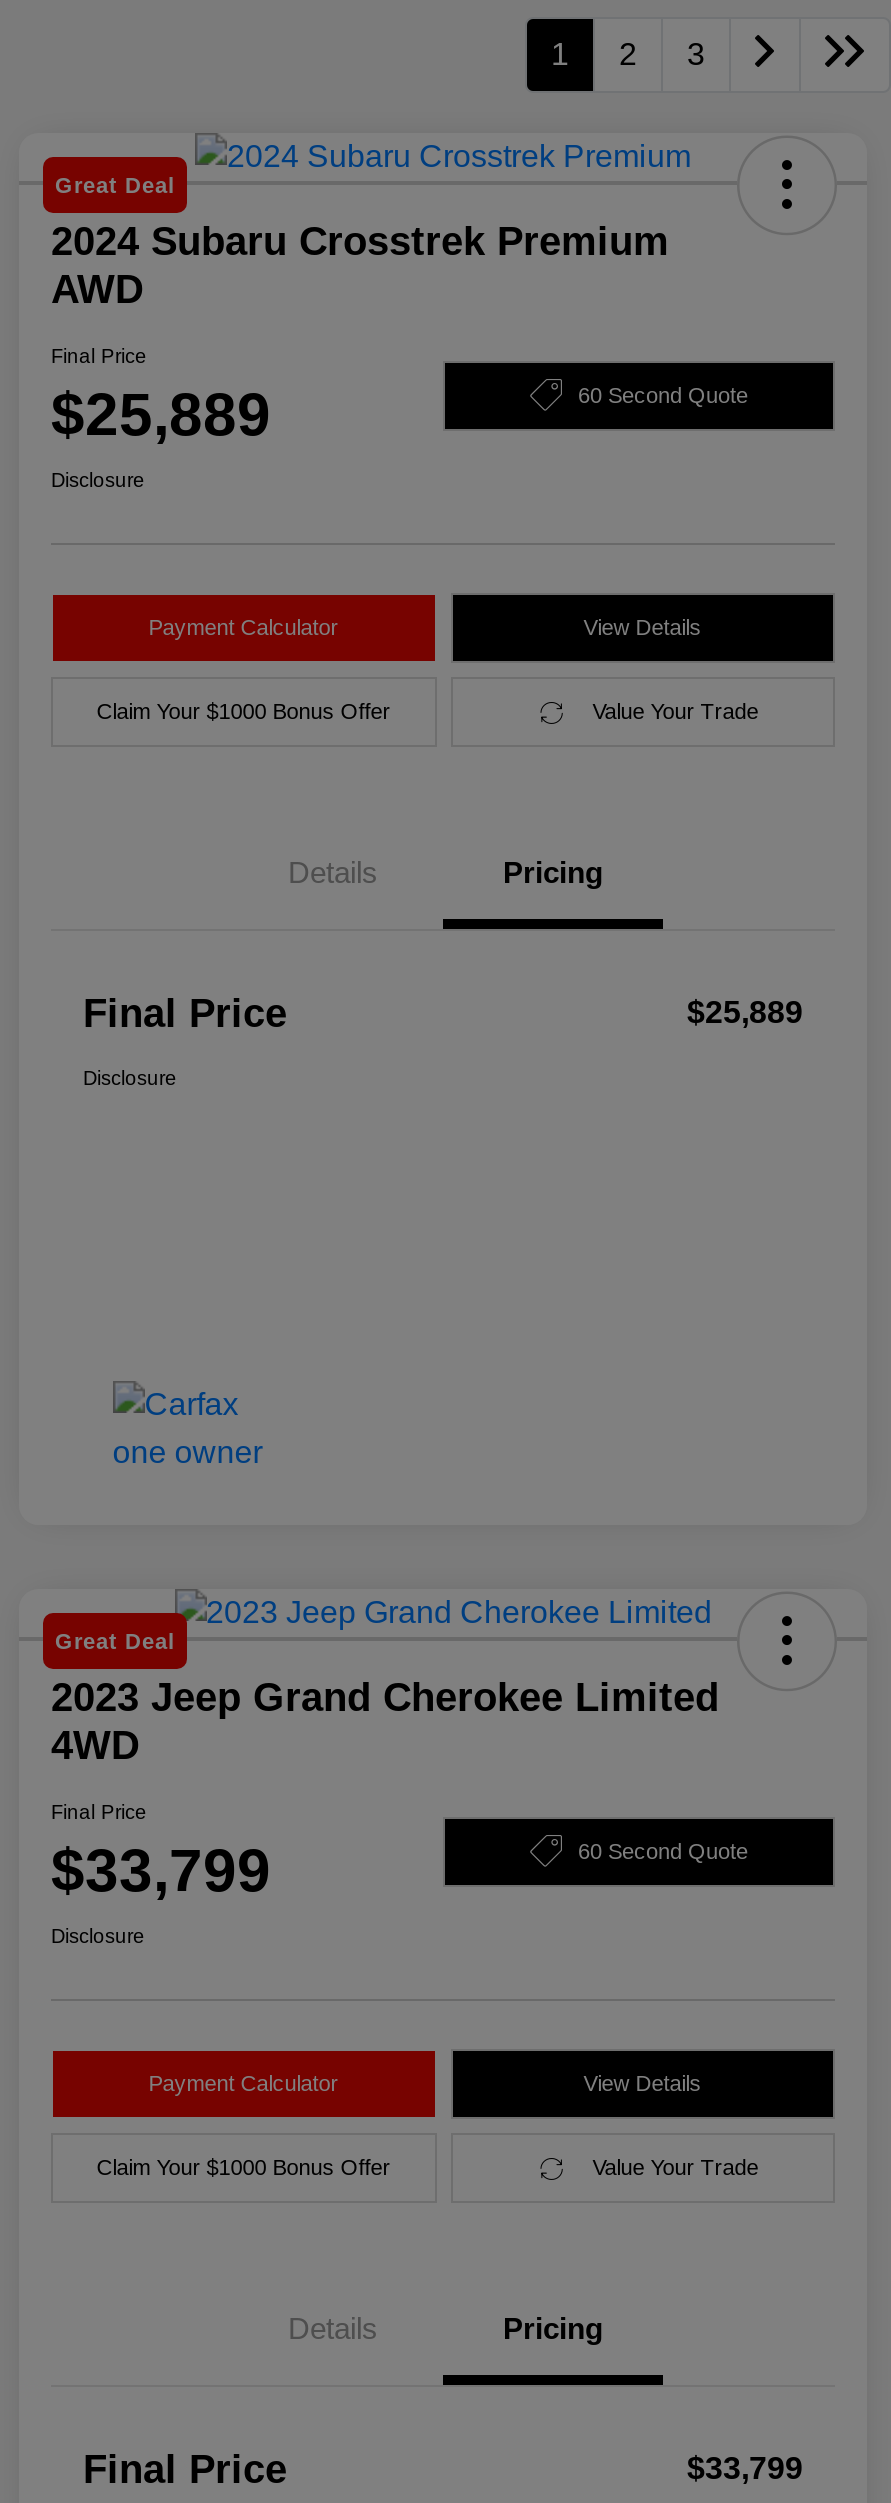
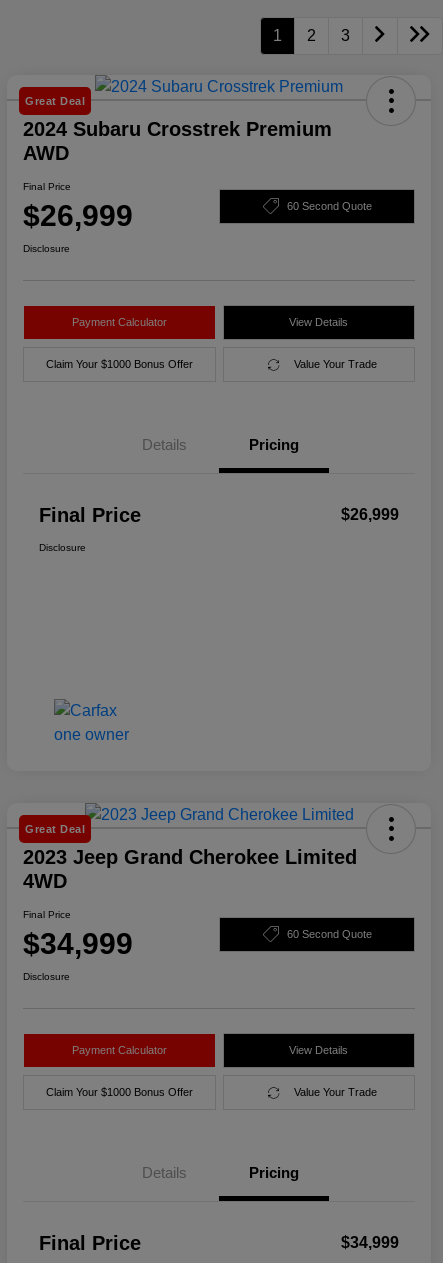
[51,381,271,447] $25,889 -> [23,199,133,232] $26,999
[687,995,803,1029] $25,889 -> [341,506,399,523] $26,999
[51,1837,271,1903] $33,799 -> [23,927,133,960] $34,999
[687,2451,803,2485] $33,799 -> [341,1234,399,1251] $34,999

